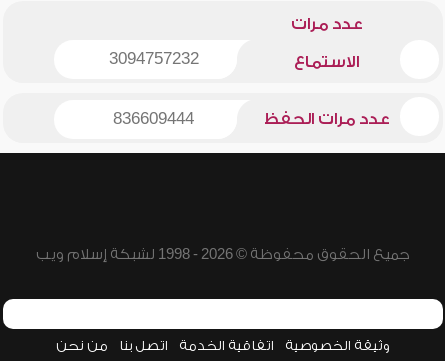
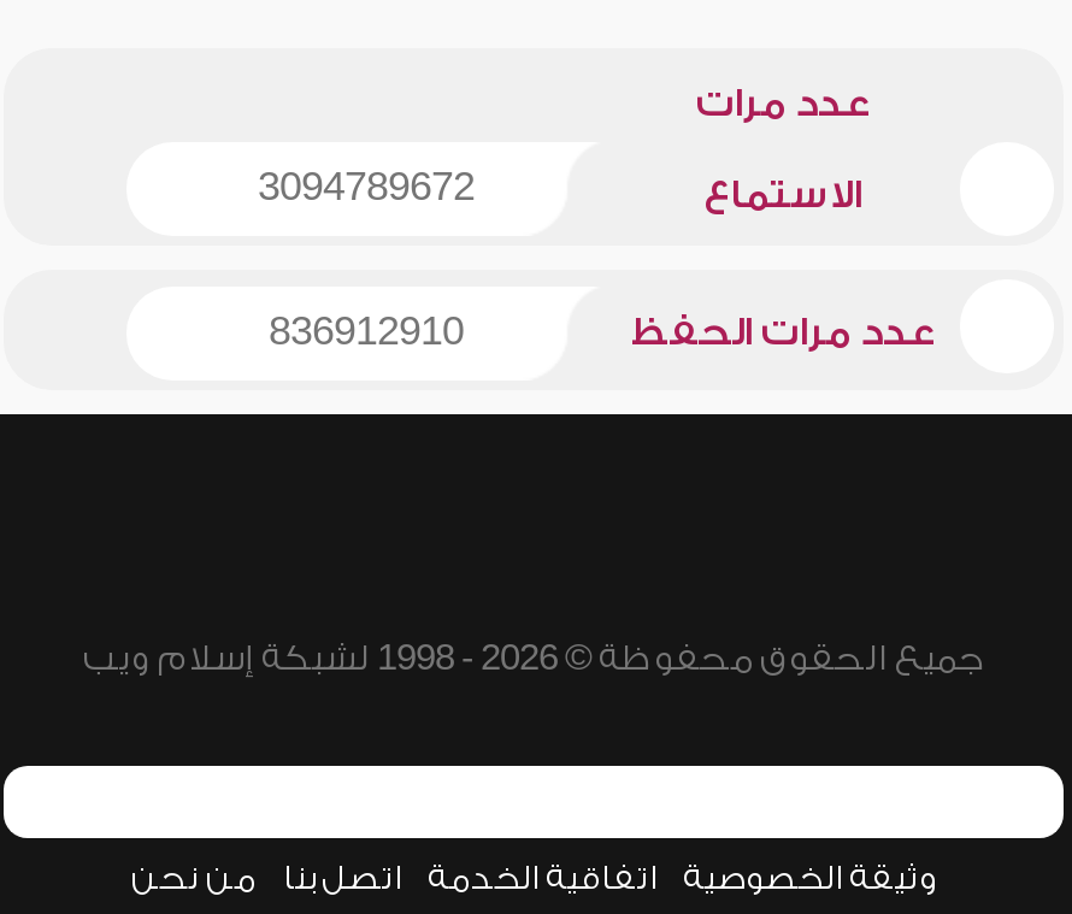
[108,50,198,68] 3094757232 -> [258,167,475,211] 3094789672
[113,110,194,128] 836609444 -> [269,311,464,354] 836912910

